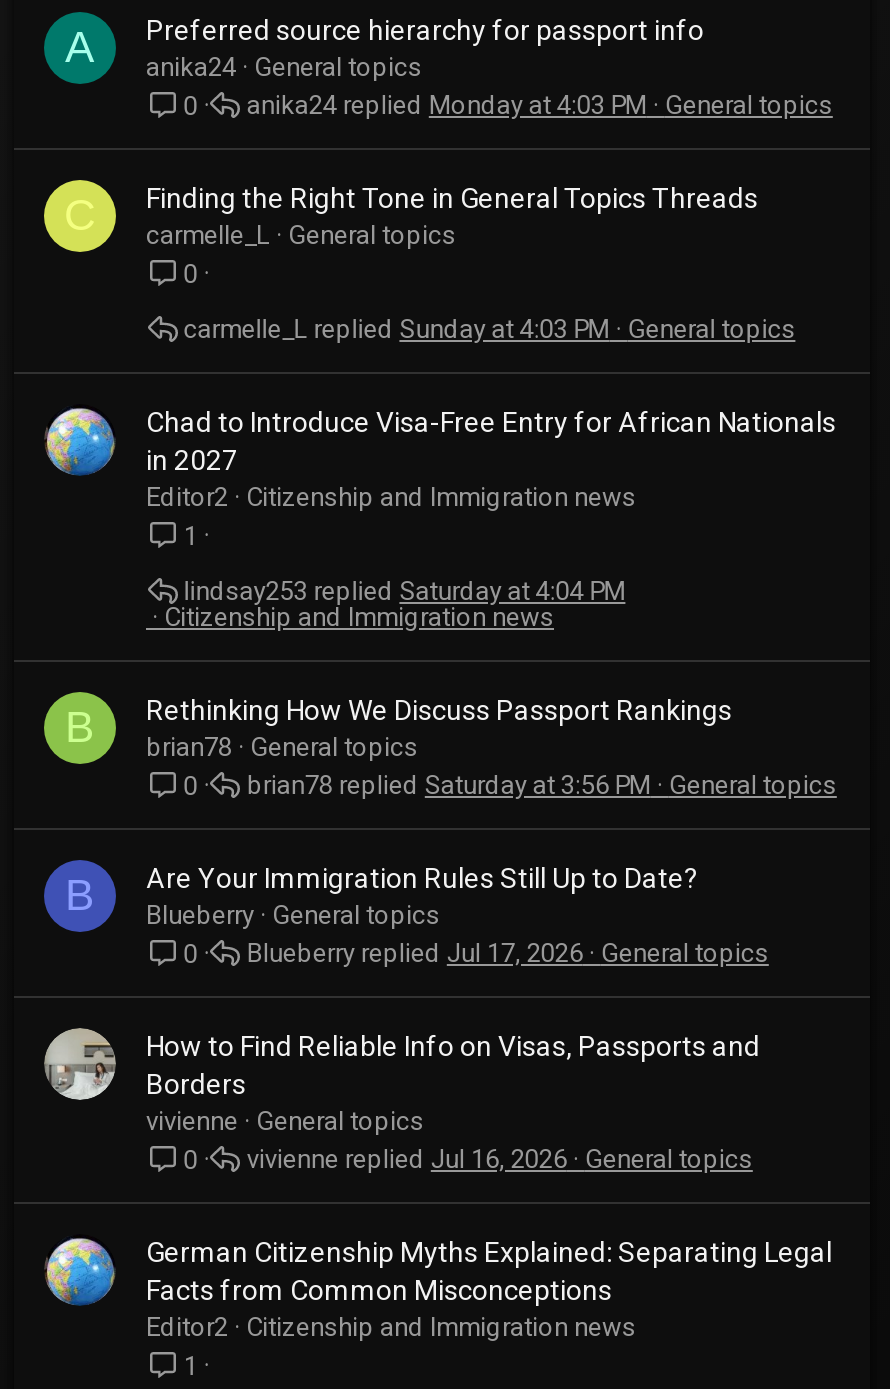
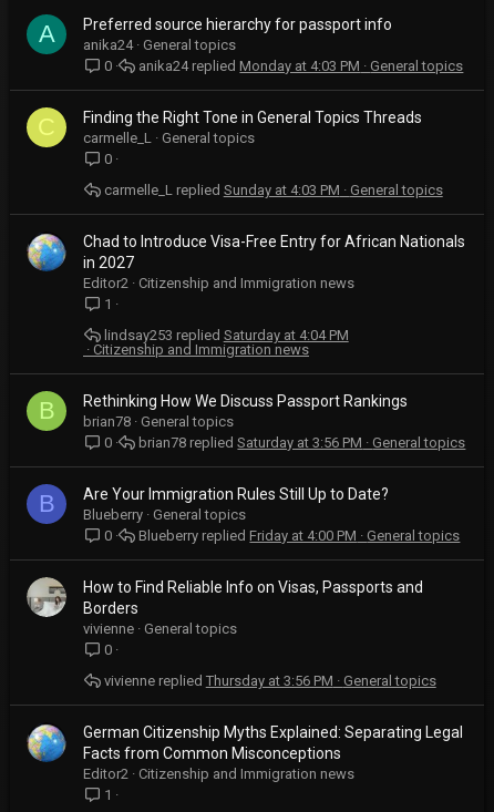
[447,937,769,967] Jul 17, 2026 General topics -> [250,527,460,543] Friday at 4:00 PM General topics
[431,1143,567,1173] Jul 16, 2026 -> [206,672,333,689] Thursday at 3:56 PM

